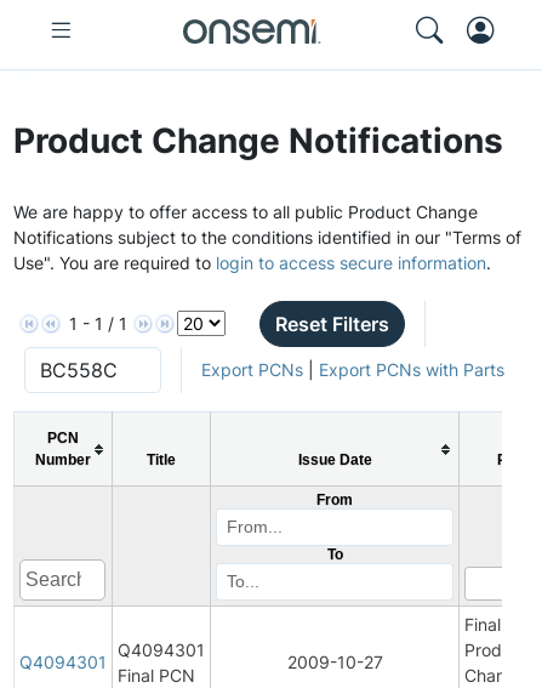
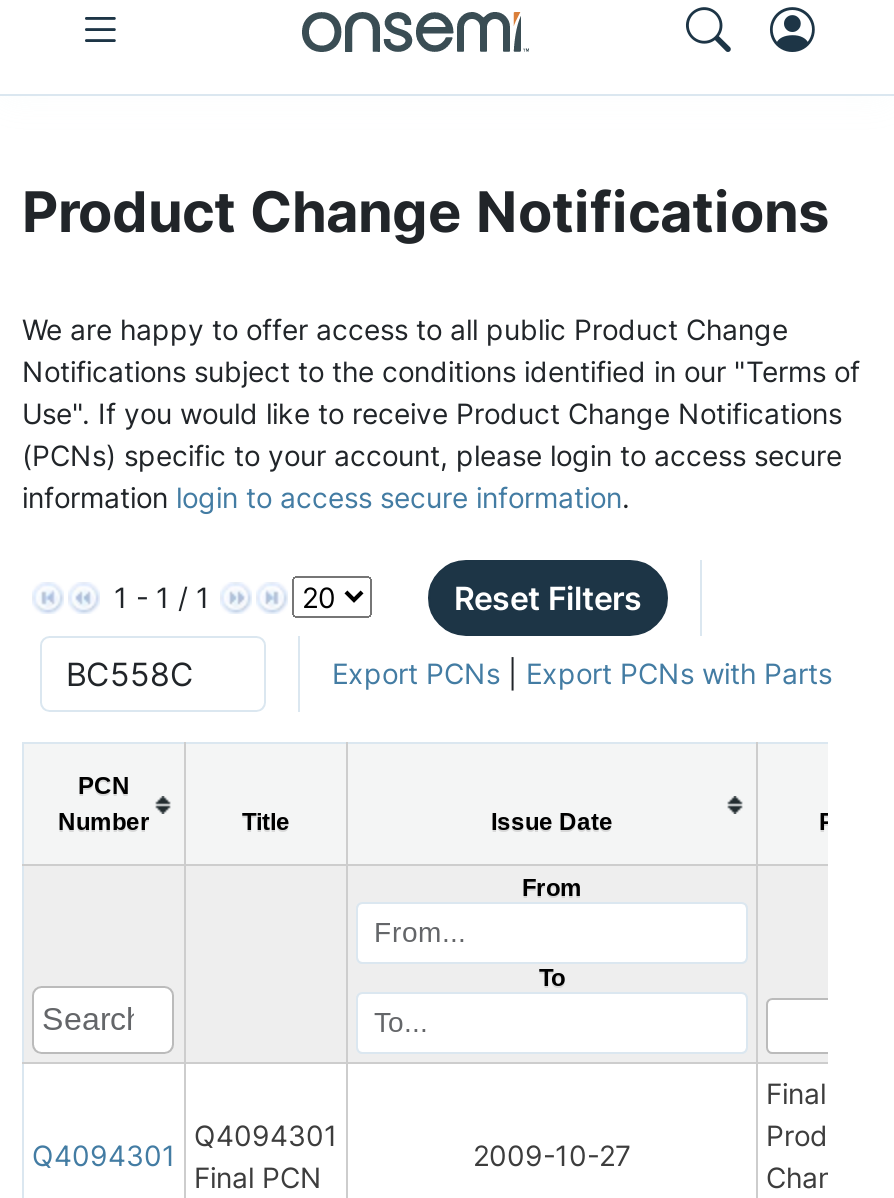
[13,252,491,273] Use". You are required to login to access secure information. -> [22,395,842,513] Use". If you would like to receive Product Change Notifications | (PCNs) specific to your account, please login to access secure | information login to access secure information.

